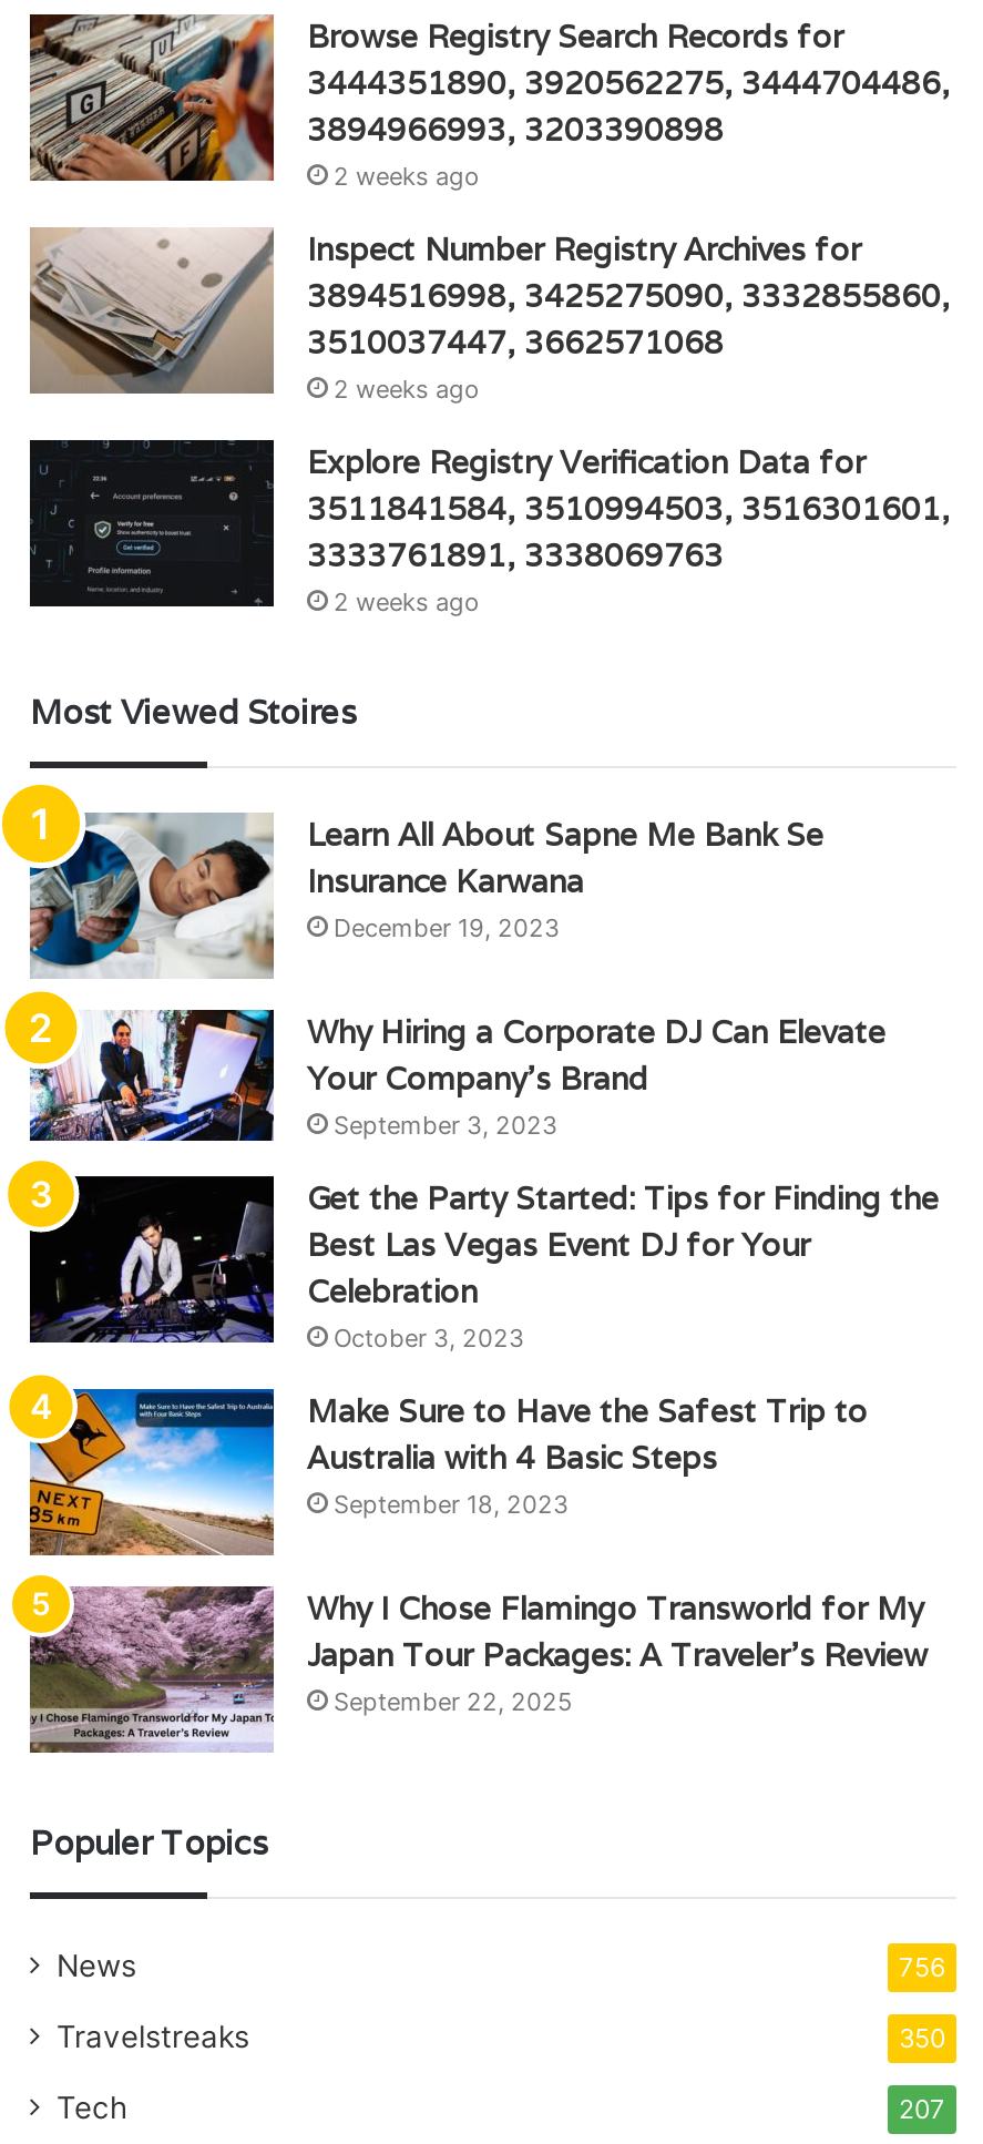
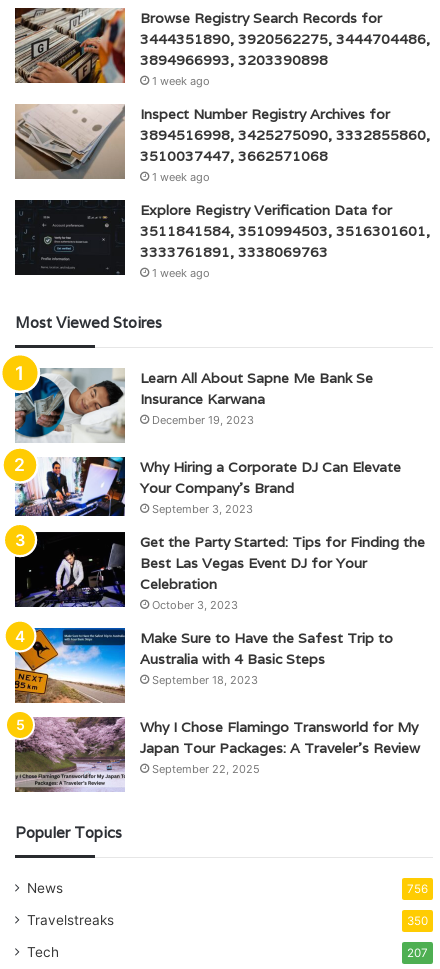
[334,162,480,193] 2 weeks ago -> [152,74,210,88] 1 week ago
[334,374,480,406] 2 weeks ago -> [152,170,210,184] 1 week ago
[334,587,480,618] 2 weeks ago -> [152,266,210,280] 1 week ago

